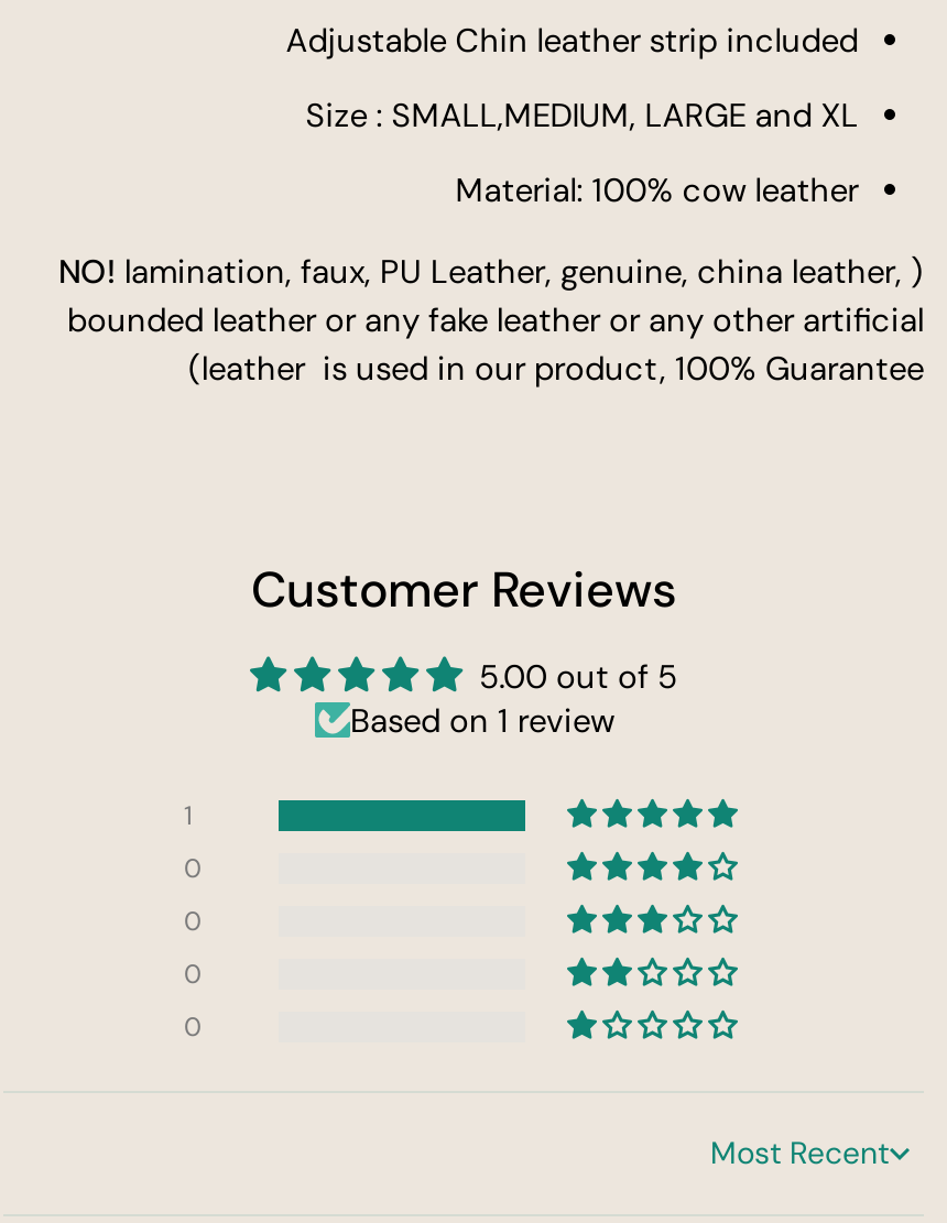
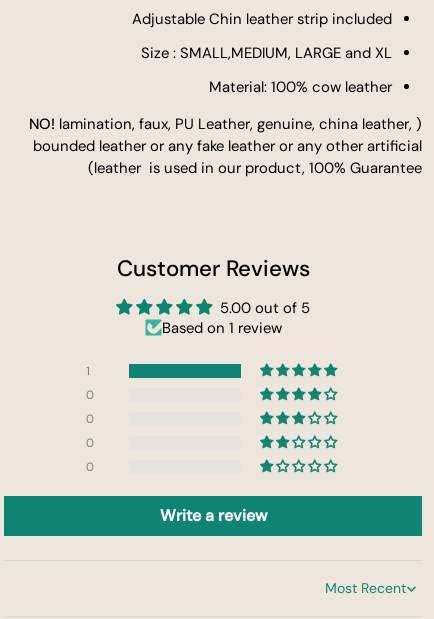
none -> [159,505,266,526] Write a review

